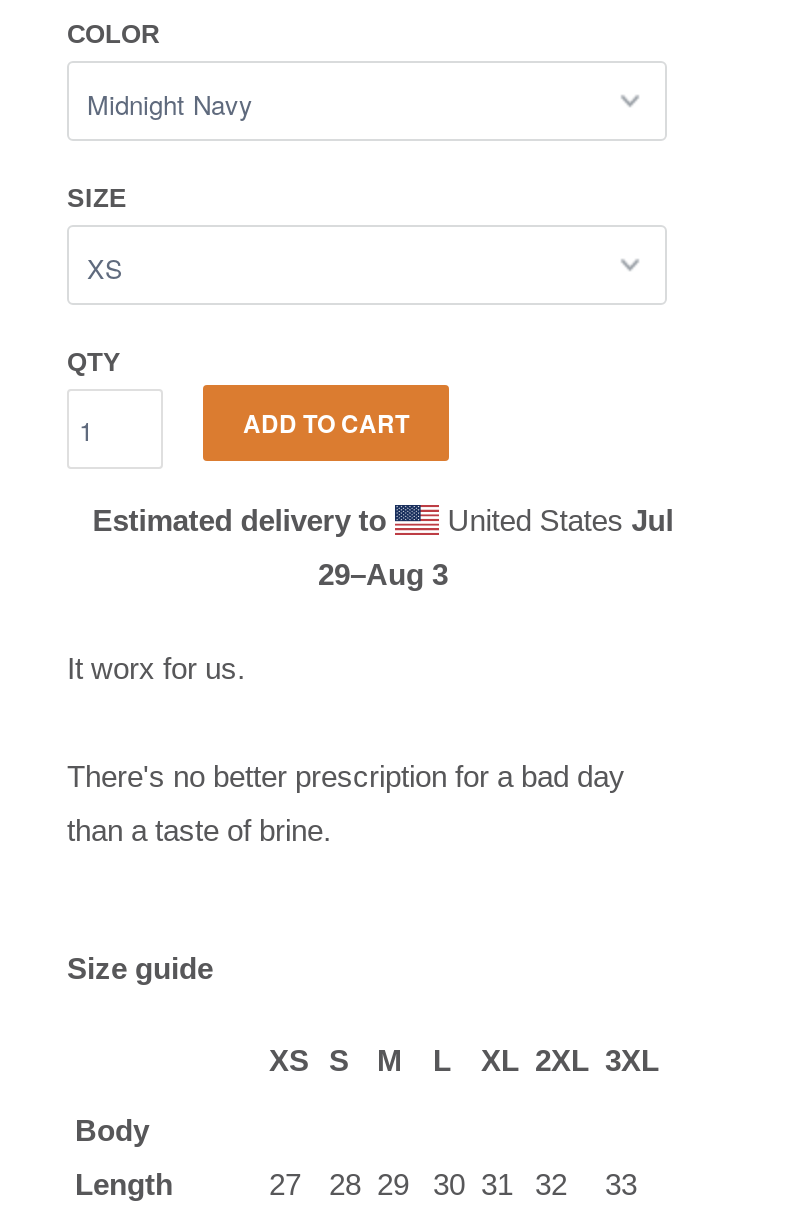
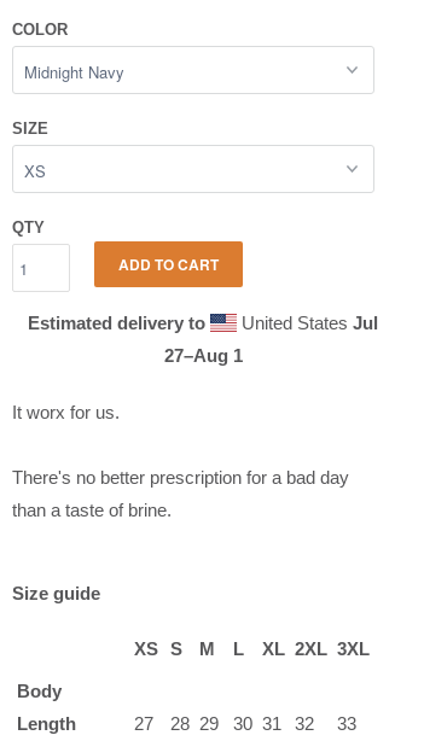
[318,558,448,592] 29–Aug 3 -> [164,346,242,366] 27–Aug 1

